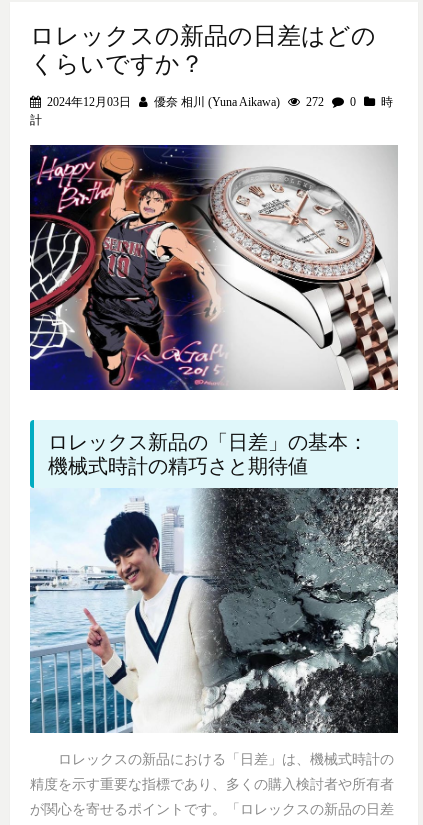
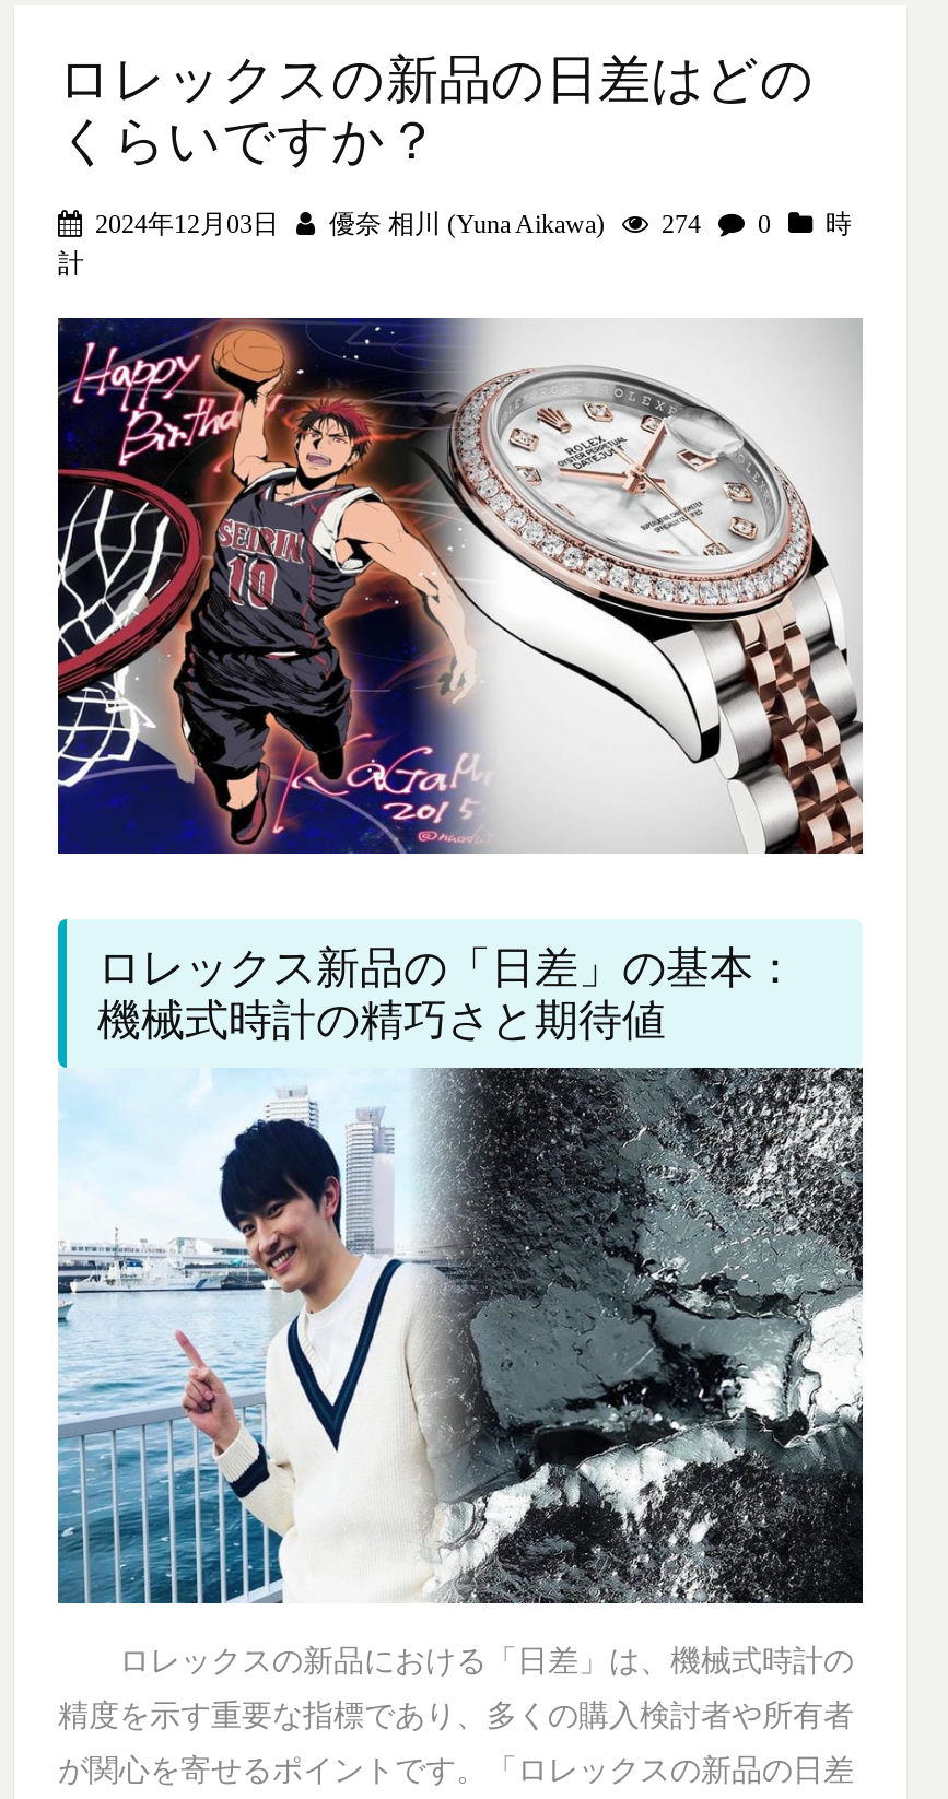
[44,95,393,109] 2024年12月03日 優奈 相川 (Yuna Aikawa) 272 0 時 -> [89,209,852,239] 2024年12月03日 優奈 相川 (Yuna Aikawa) 274 0 時

